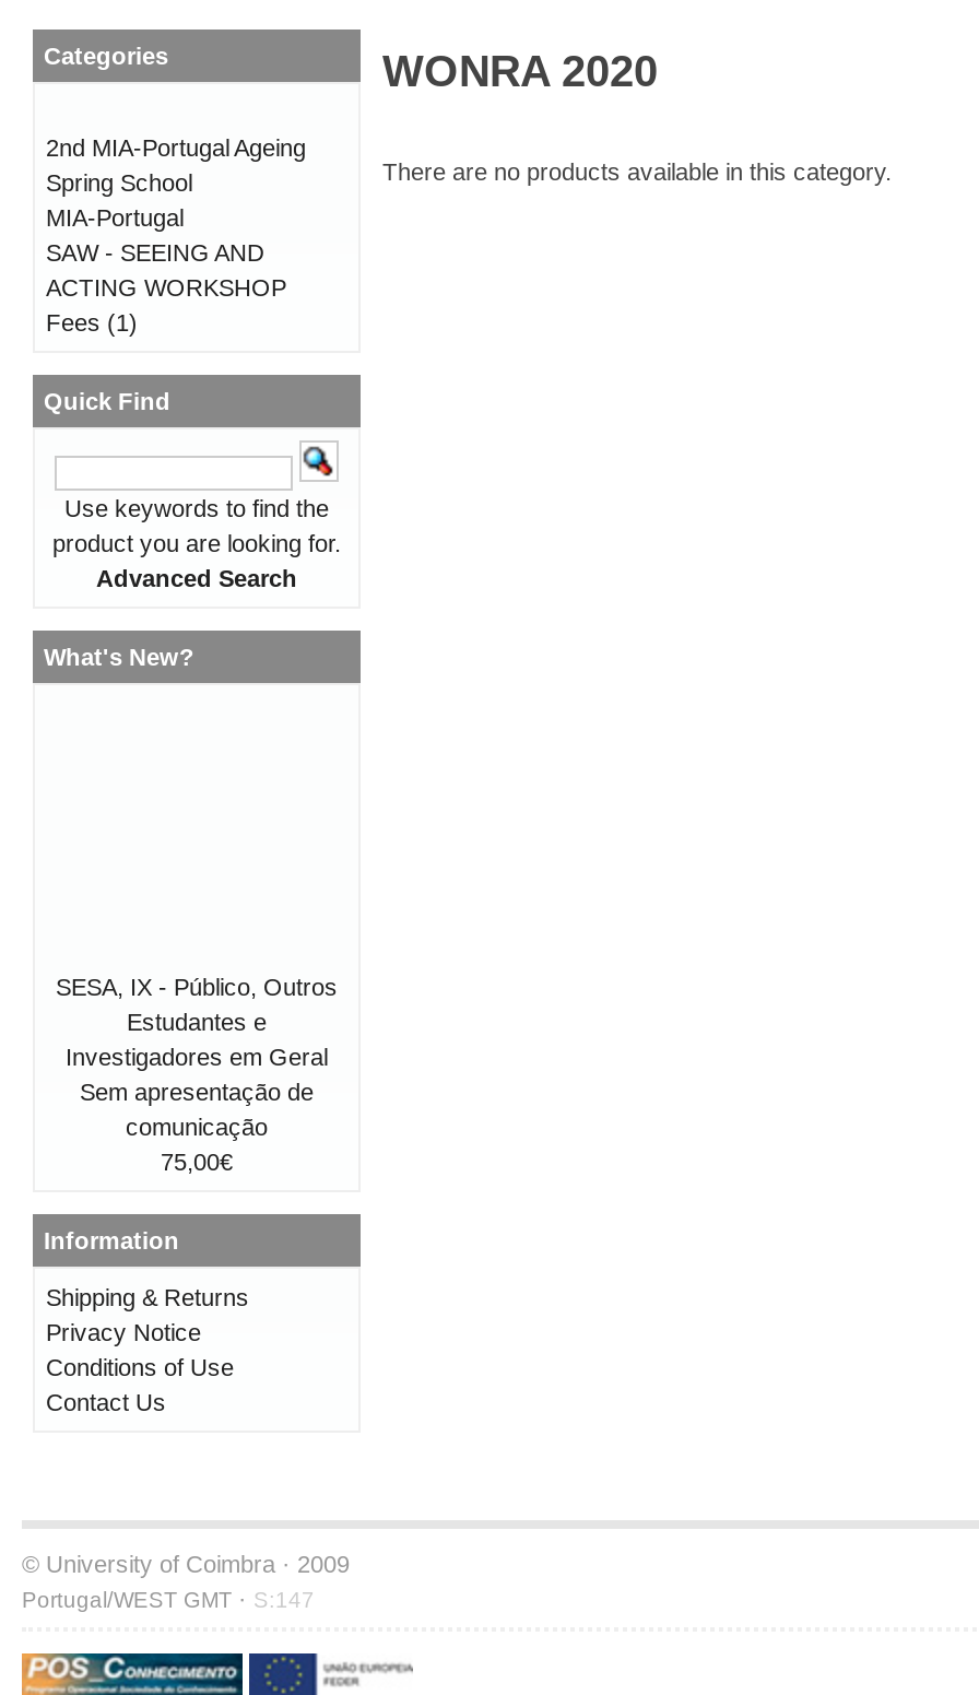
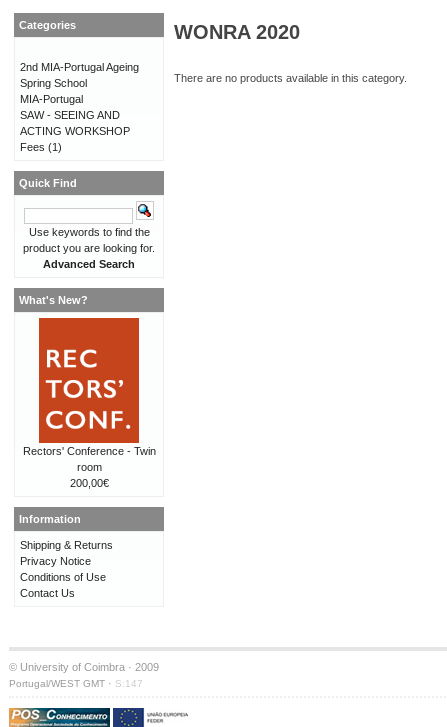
none -> [38,317,140,390] [image]
[56,974,338,1175] SESA, IX - Público, Outros | Estudantes e | Investigadores em Geral | Sem apresentação de | comunicação | 75,00€ -> [22,445,155,489] Rectors' Conference - Twin | room | 200,00€

